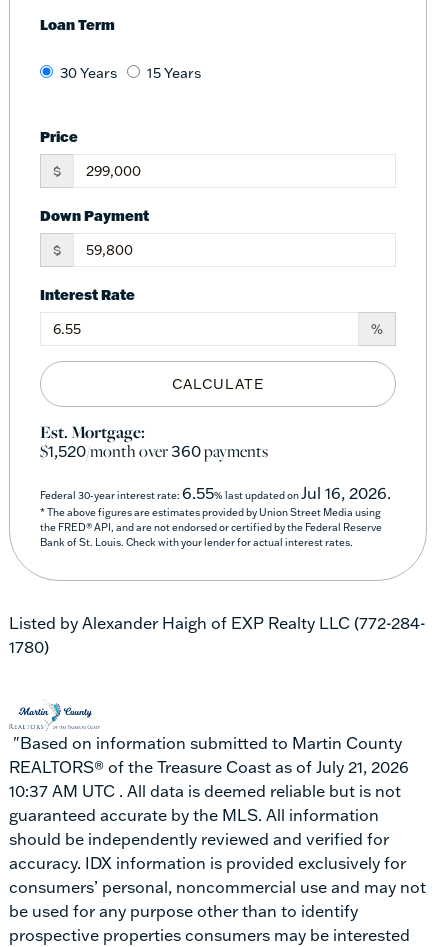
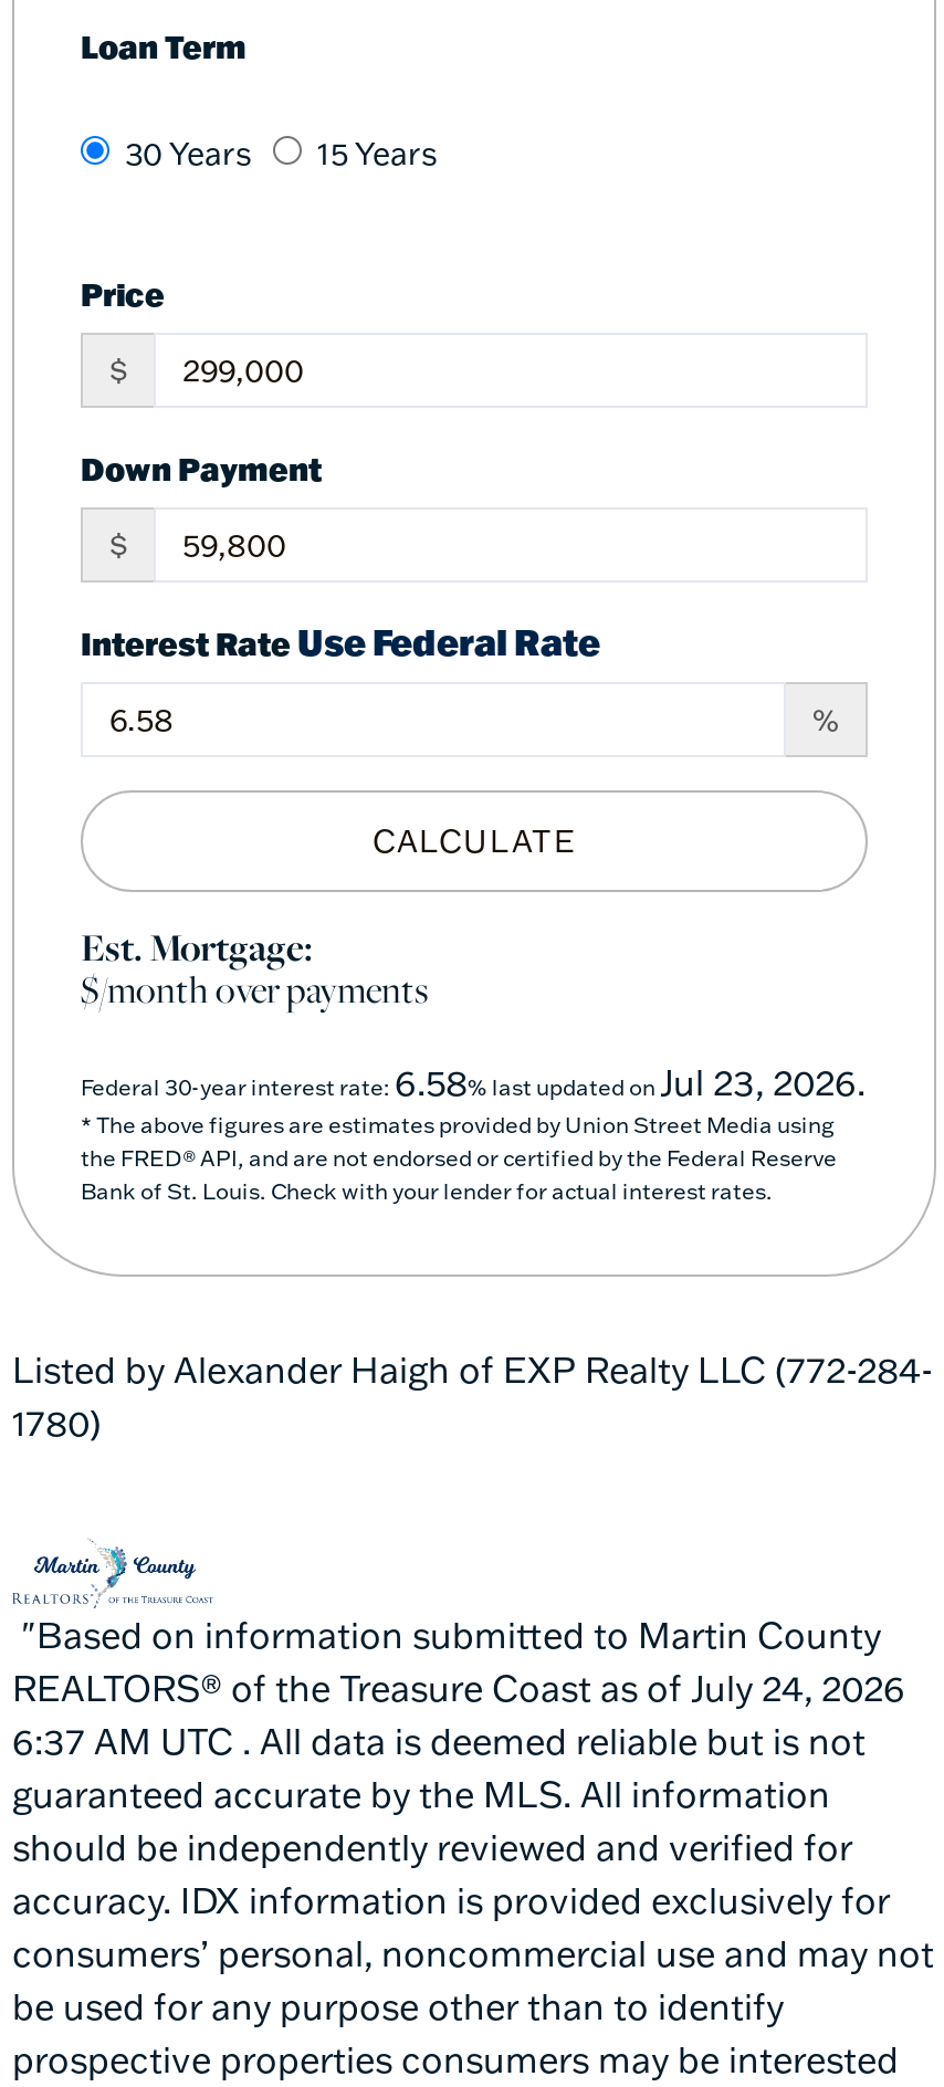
[40,285,135,304] Interest Rate -> [81,618,600,665] Interest Rate Use Federal Rate
[40,440,268,462] $1,520 /month over 360 payments -> [81,963,428,1016] $/month overpayments
[40,483,391,503] Federal 30-year interest rate: 6.55% last updated onJul 16, 2026. -> [81,1061,866,1105] Federal 30-year interest rate: 6.58% last updated onJul 23, 2026.
[9,757,409,777] REALTORS® of the Treasure Coast as of July 21, 2026 -> [12,1666,905,1710] REALTORS® of the Treasure Coast as of July 24, 2026
[9,781,401,801] 10:37 AM UTC . All data is deemed reliable but is not -> [12,1719,866,1764] 6:37 AM UTC . All data is deemed reliable but is not

